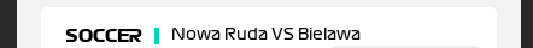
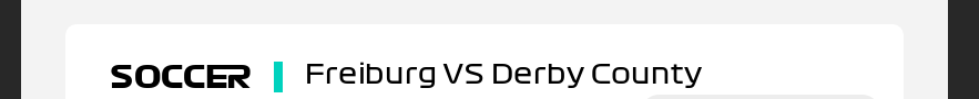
[171,28,361,42] Nowa Ruda VS Bielawa -> [305,62,702,88] Freiburg VS Derby County

